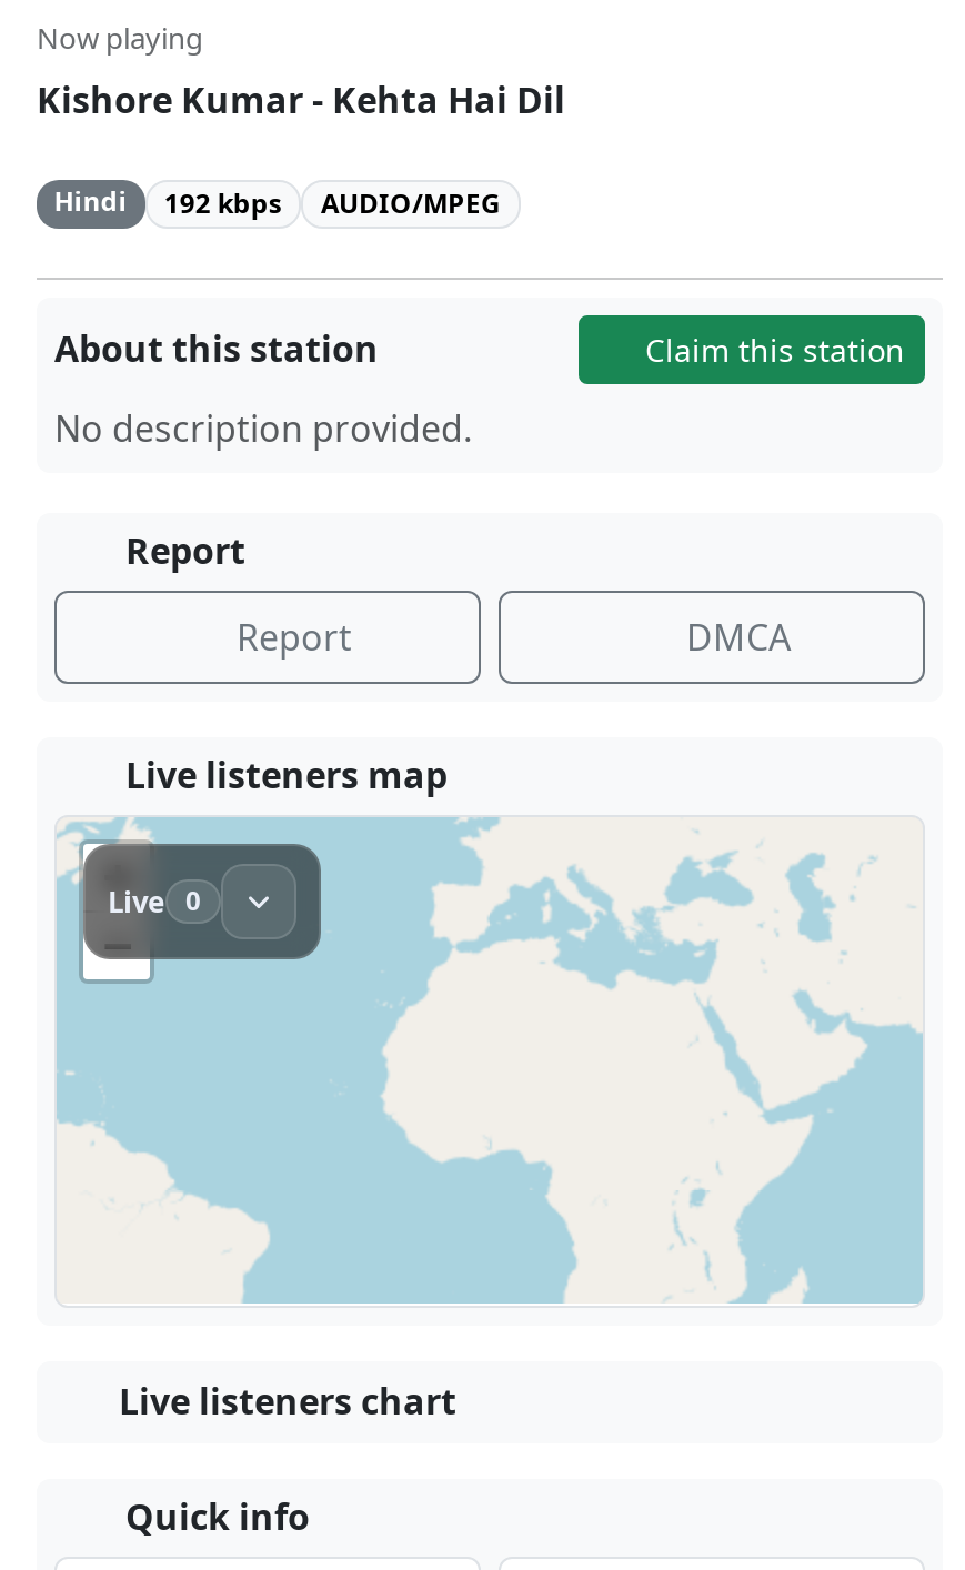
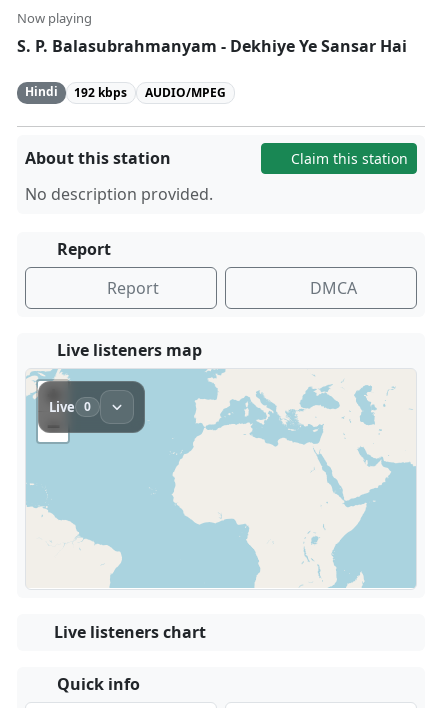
[37,76,565,124] Kishore Kumar - Kehta Hai Dil -> [17,35,407,57] S. P. Balasubrahmanyam - Dekhiye Ye Sansar Hai

